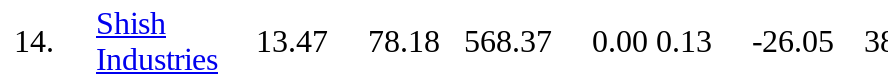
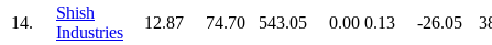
[256,24,328,58] 13.47 -> [144,13,184,32] 12.87
[368,24,440,58] 78.18 -> [206,13,245,32] 74.70
[464,24,552,58] 568.37 -> [259,13,307,32] 543.05

